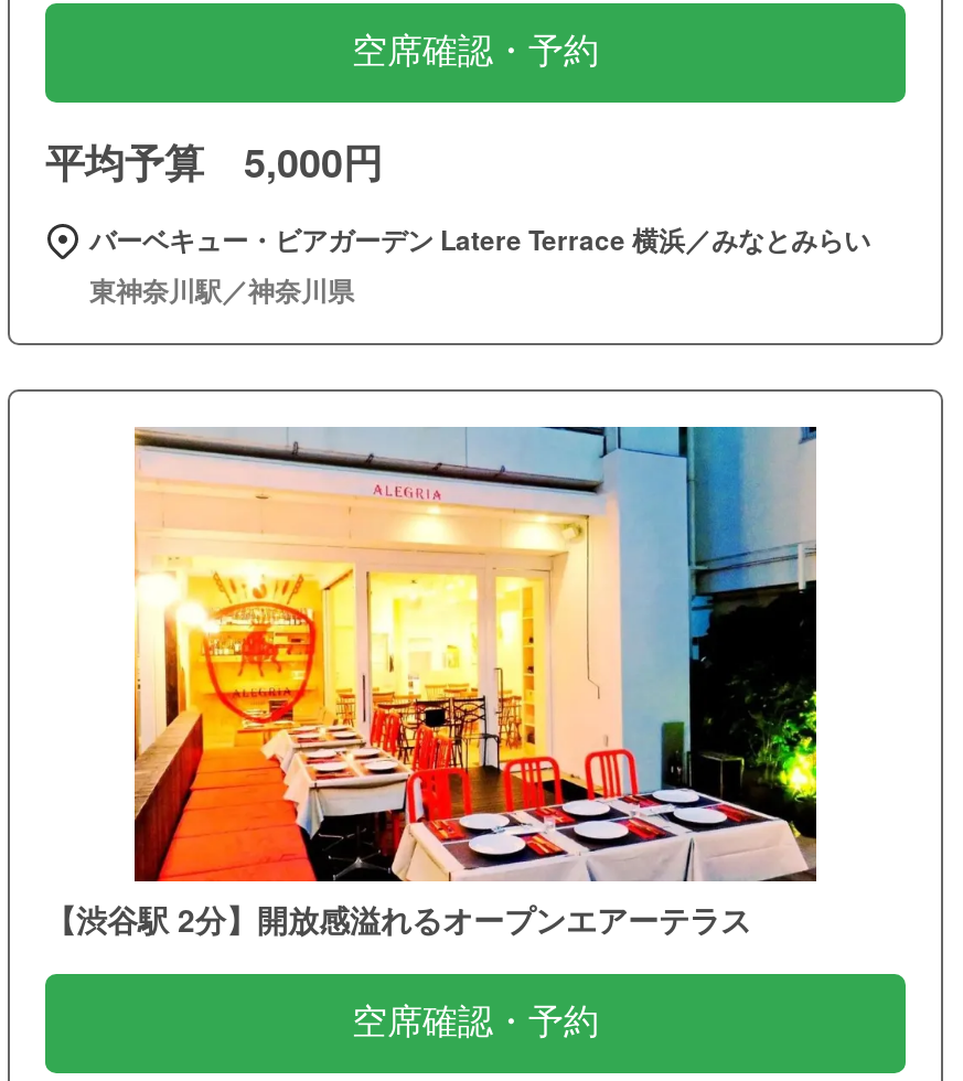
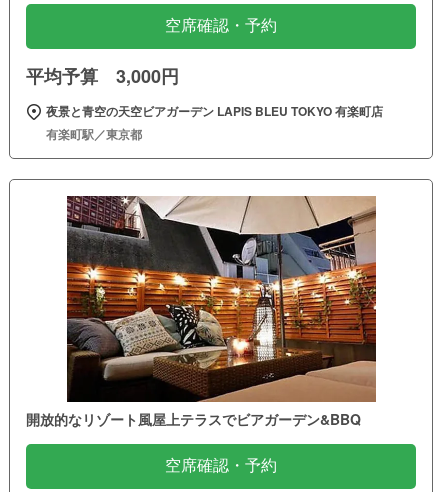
[45,134,383,191] 平均予算 5,000円 -> [26,63,179,89] 平均予算 3,000円
[89,220,870,311] バーベキュー・ビアガーデン Latere Terrace 横浜／みなとみらい | 東神奈川駅／神奈川県 -> [46,102,383,143] 夜景と青空の天空ビアガーデン LAPIS BLEU TOKYO 有楽町店 | 有楽町駅／東京都
[45,426,820,941] [image] | 【渋谷駅 2分】開放感溢れるオープンエアーテラス -> [26,195,377,429] [image] | 開放的なリゾート風屋上テラスでビアガーデン&BBQ

